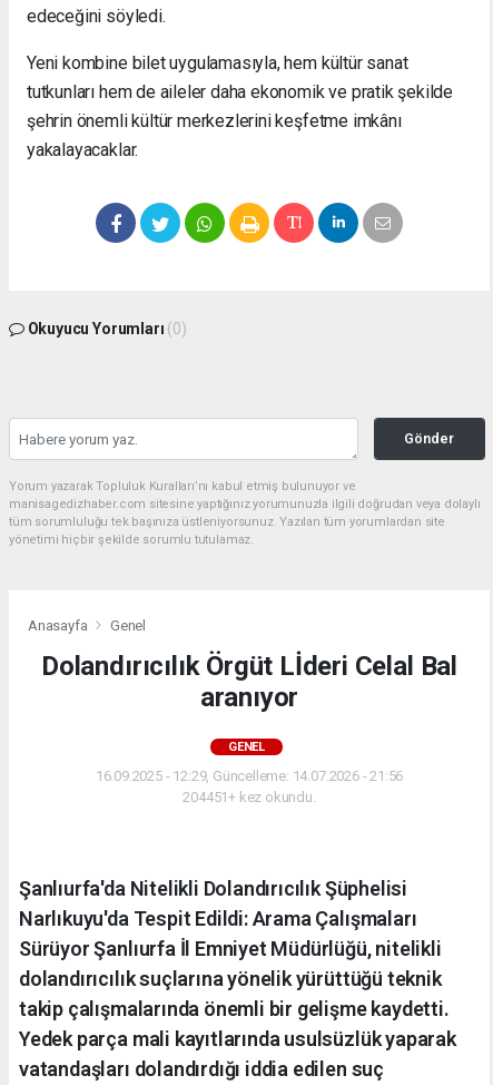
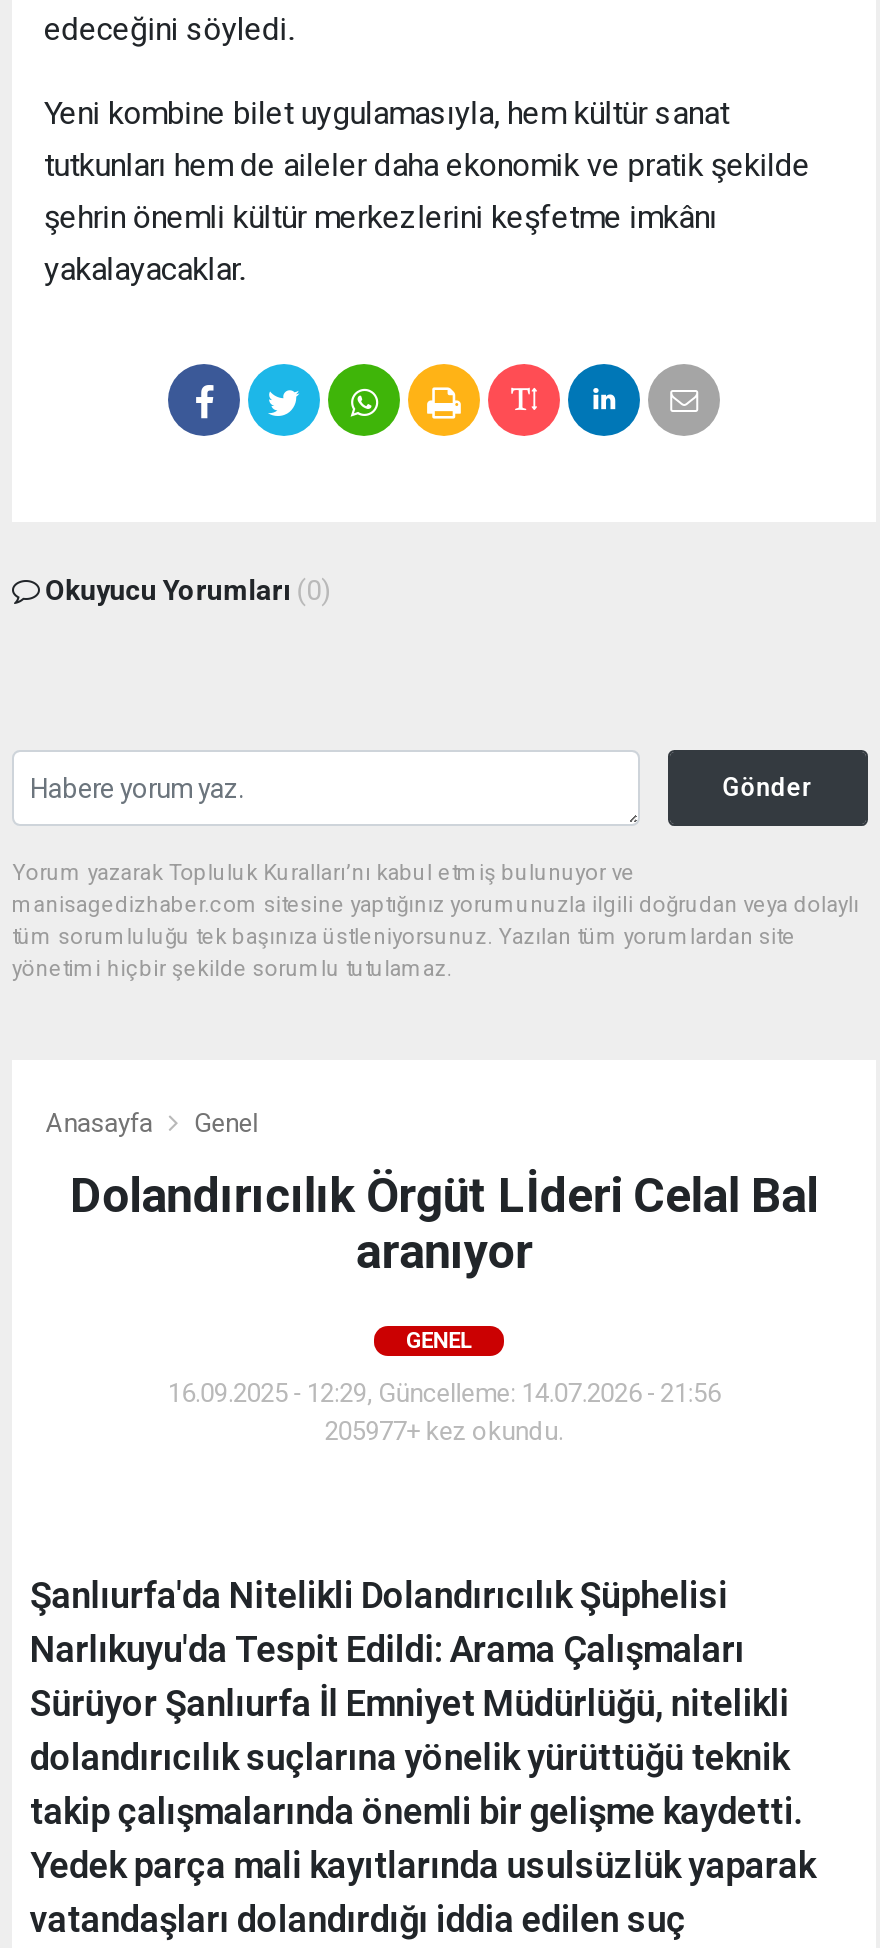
[183,788,316,805] 204451+ kez okundu. -> [325,1415,563,1445] 205977+ kez okundu.

